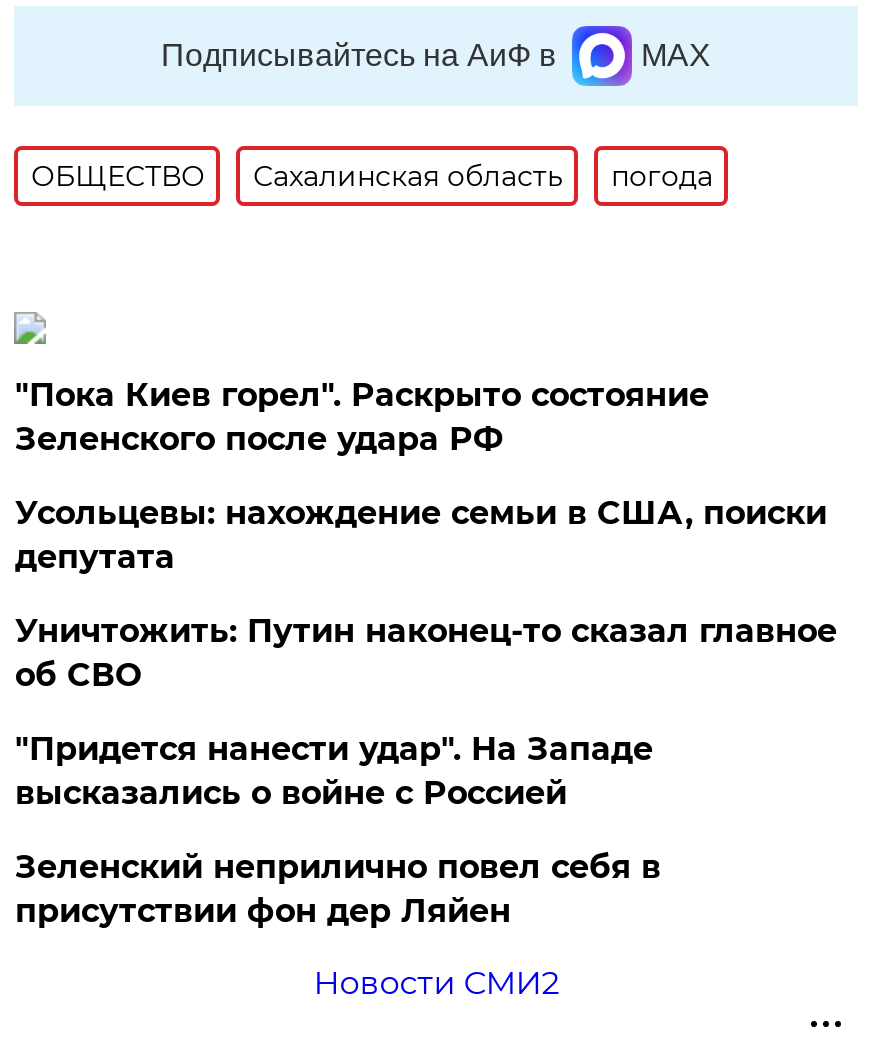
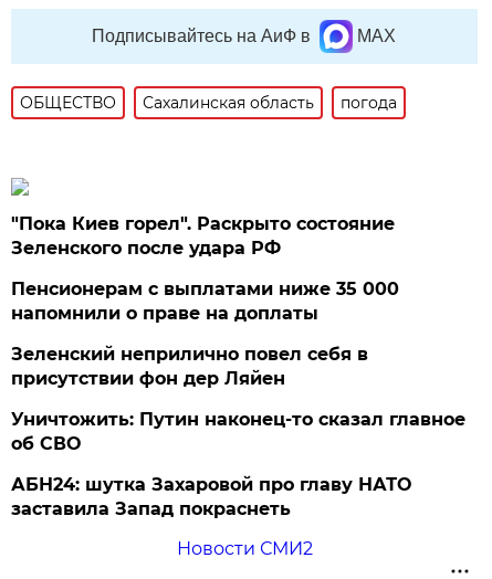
[15,494,827,812] Усольцевы: нахождение семьи в США, поиски | депутата | "Придется нанести удар". На Западе | высказались о войне с Россией -> [11,278,400,324] Пенсионерам с выплатами ниже 35 000 | напомнили о праве на доплаты
moved [15,612,837,694] -> [11,409,466,454]: Уничтожить: Путин наконец-то сказал главное | об СВО
moved [15,848,661,930] -> [11,344,369,389]: Зеленский неприлично повел cебя в | присутствии фон дер Ляйен
none -> [11,474,412,519] АБН24: шутка Захаровой про главу НАТО | заставила Запад покраснеть

